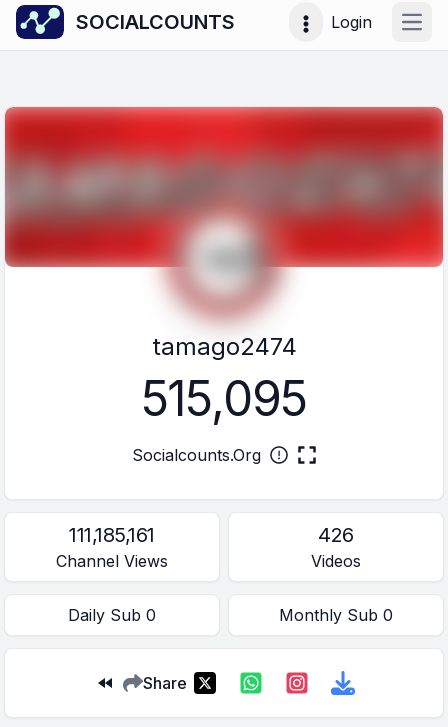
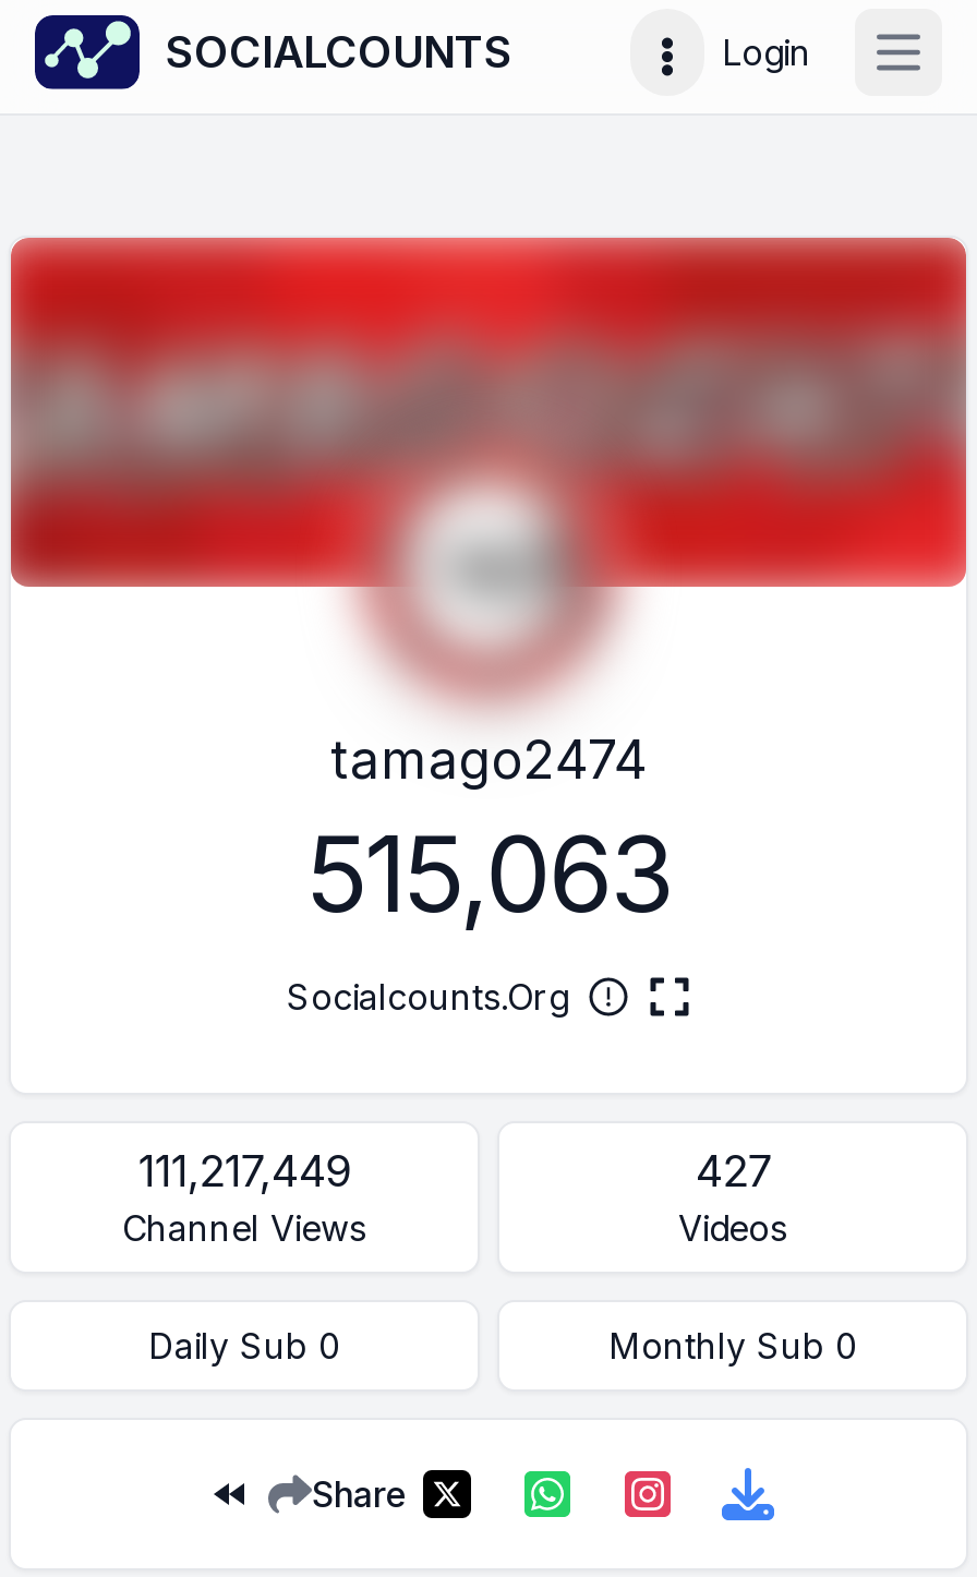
[141,369,307,428] 515,095 -> [306,809,671,938] 515,063
[69,523,155,547] 111,185,161 -> [138,1145,351,1197] 111,217,449
[318,523,354,547] 426 -> [695,1145,770,1197] 427

